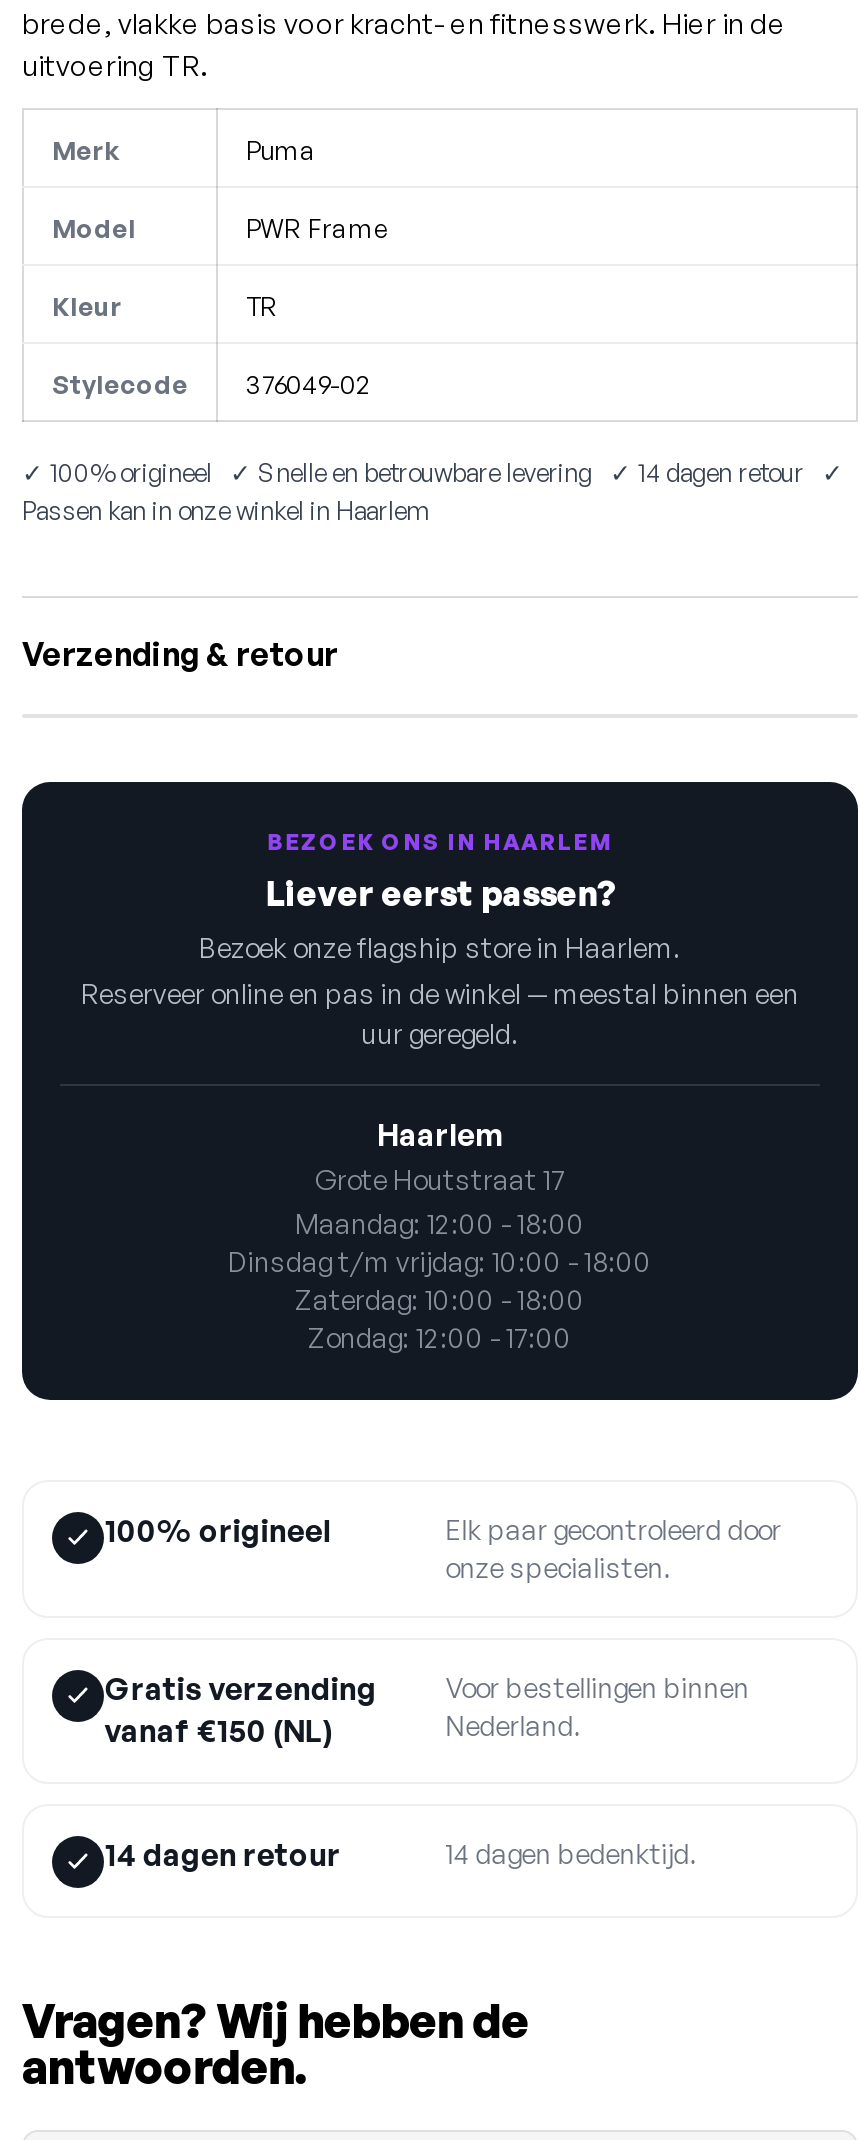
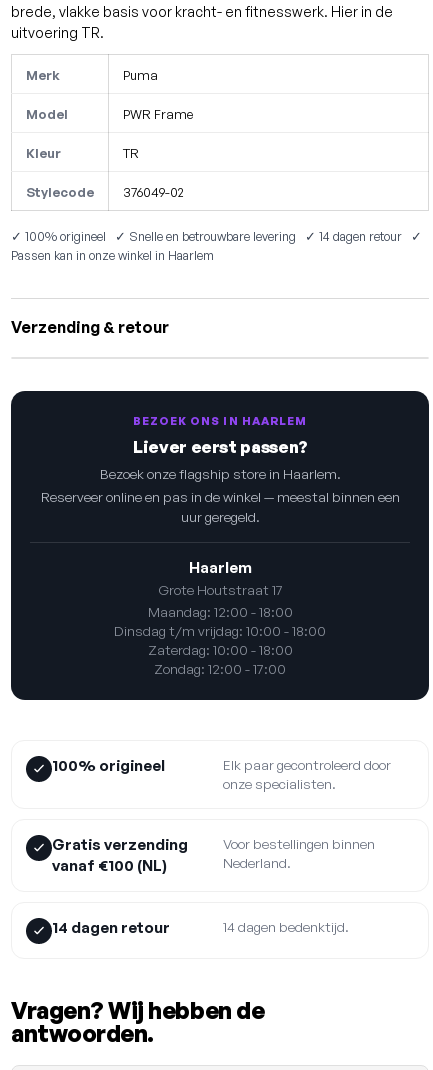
[105,1712,333,1750] vanaf €150 (NL) -> [52,856,167,875] vanaf €100 (NL)

